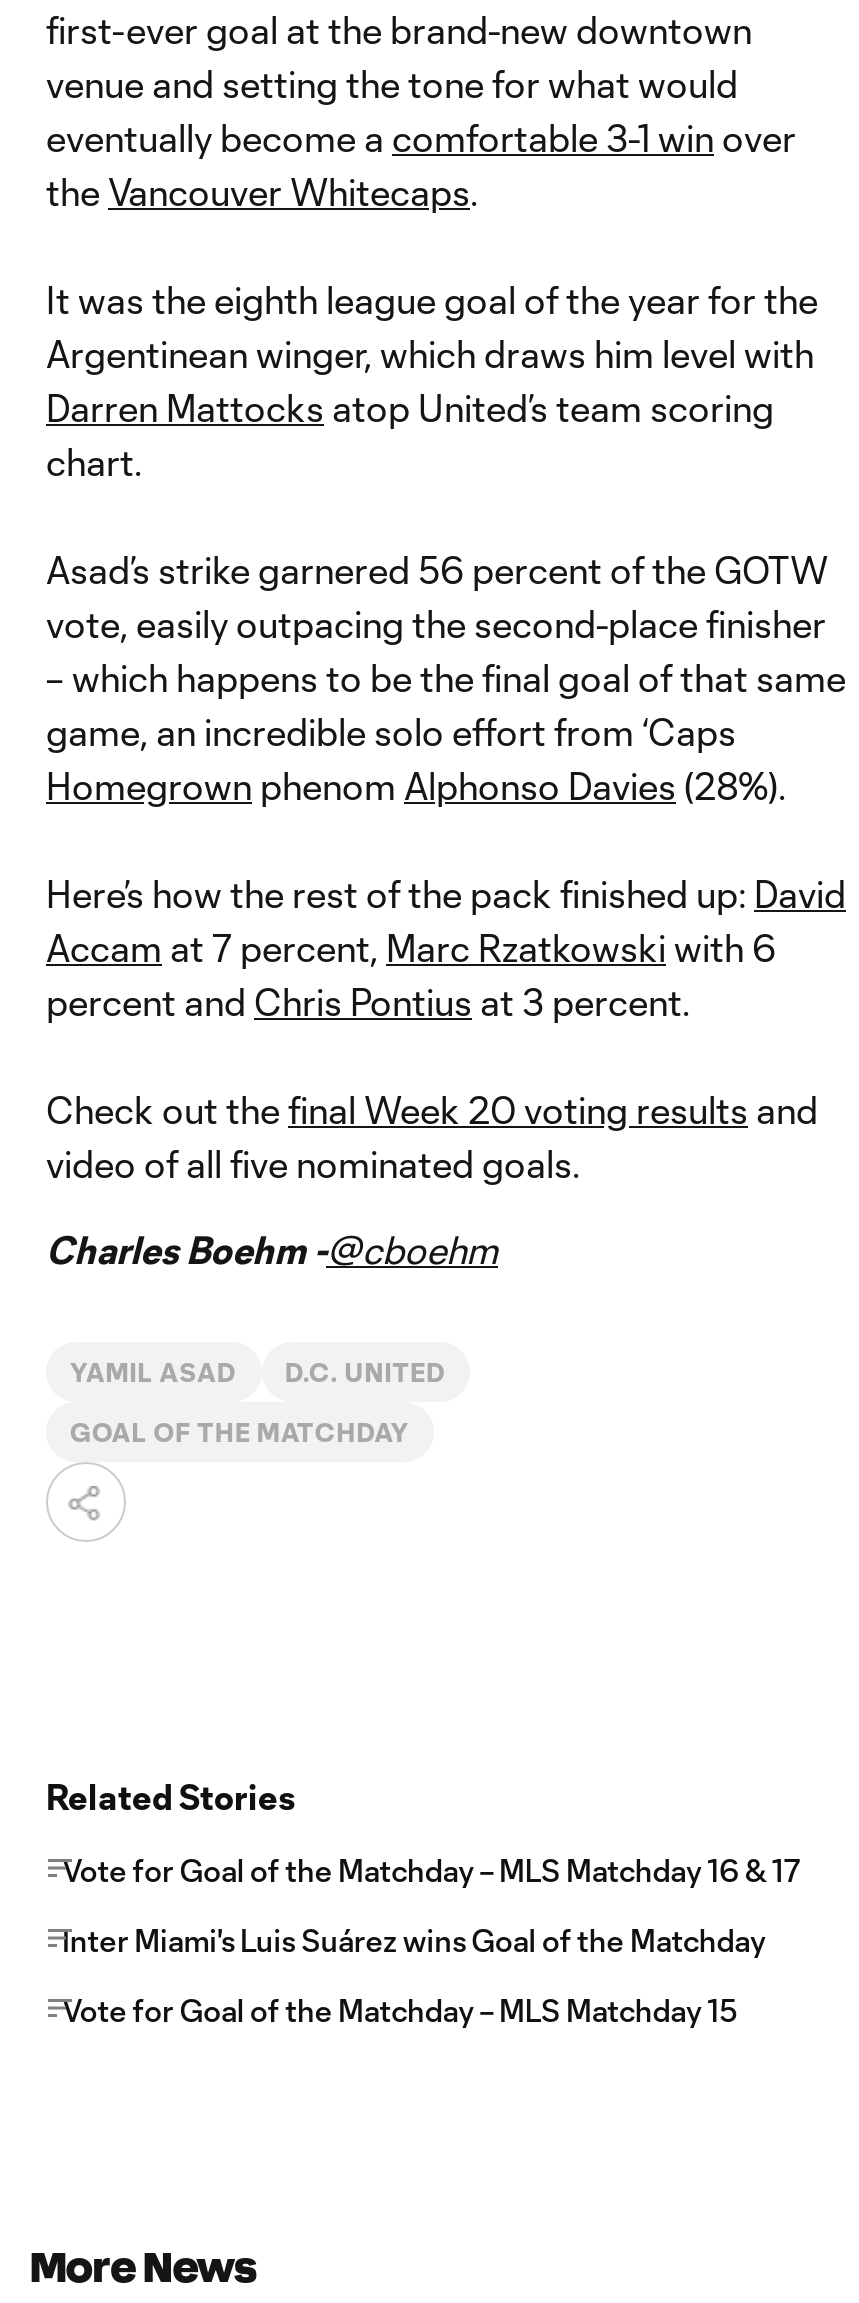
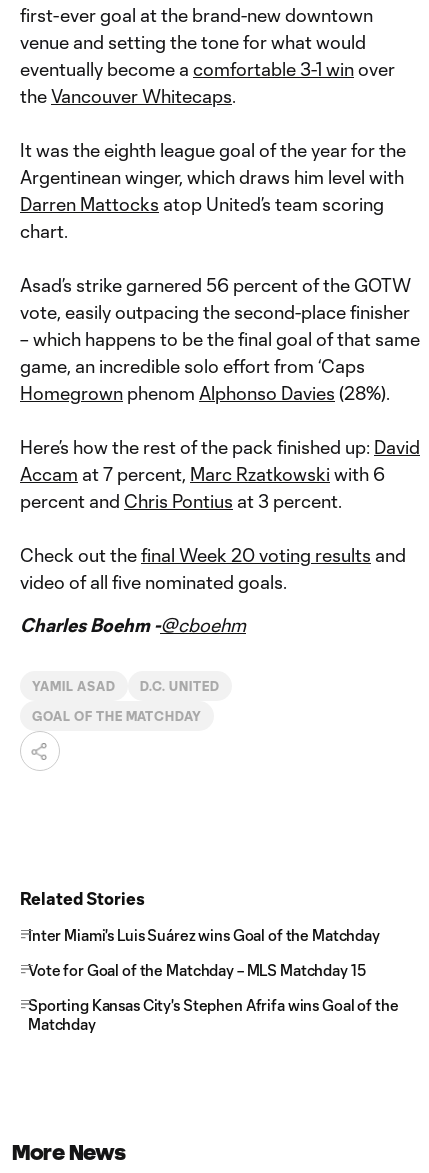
[62,1852,799,1888] Vote for Goal of the Matchday – MLS Matchday 16 & 17 -> none
moved [62,1922,766,2028] -> [28,926,380,979]: Inter Miami's Luis Suárez wins Goal of the Matchday | Vote for Goal of the Matchday – MLS Matchday 15
none -> [28,996,398,1033] Sporting Kansas City's Stephen Afrifa wins Goal of the | Matchday

